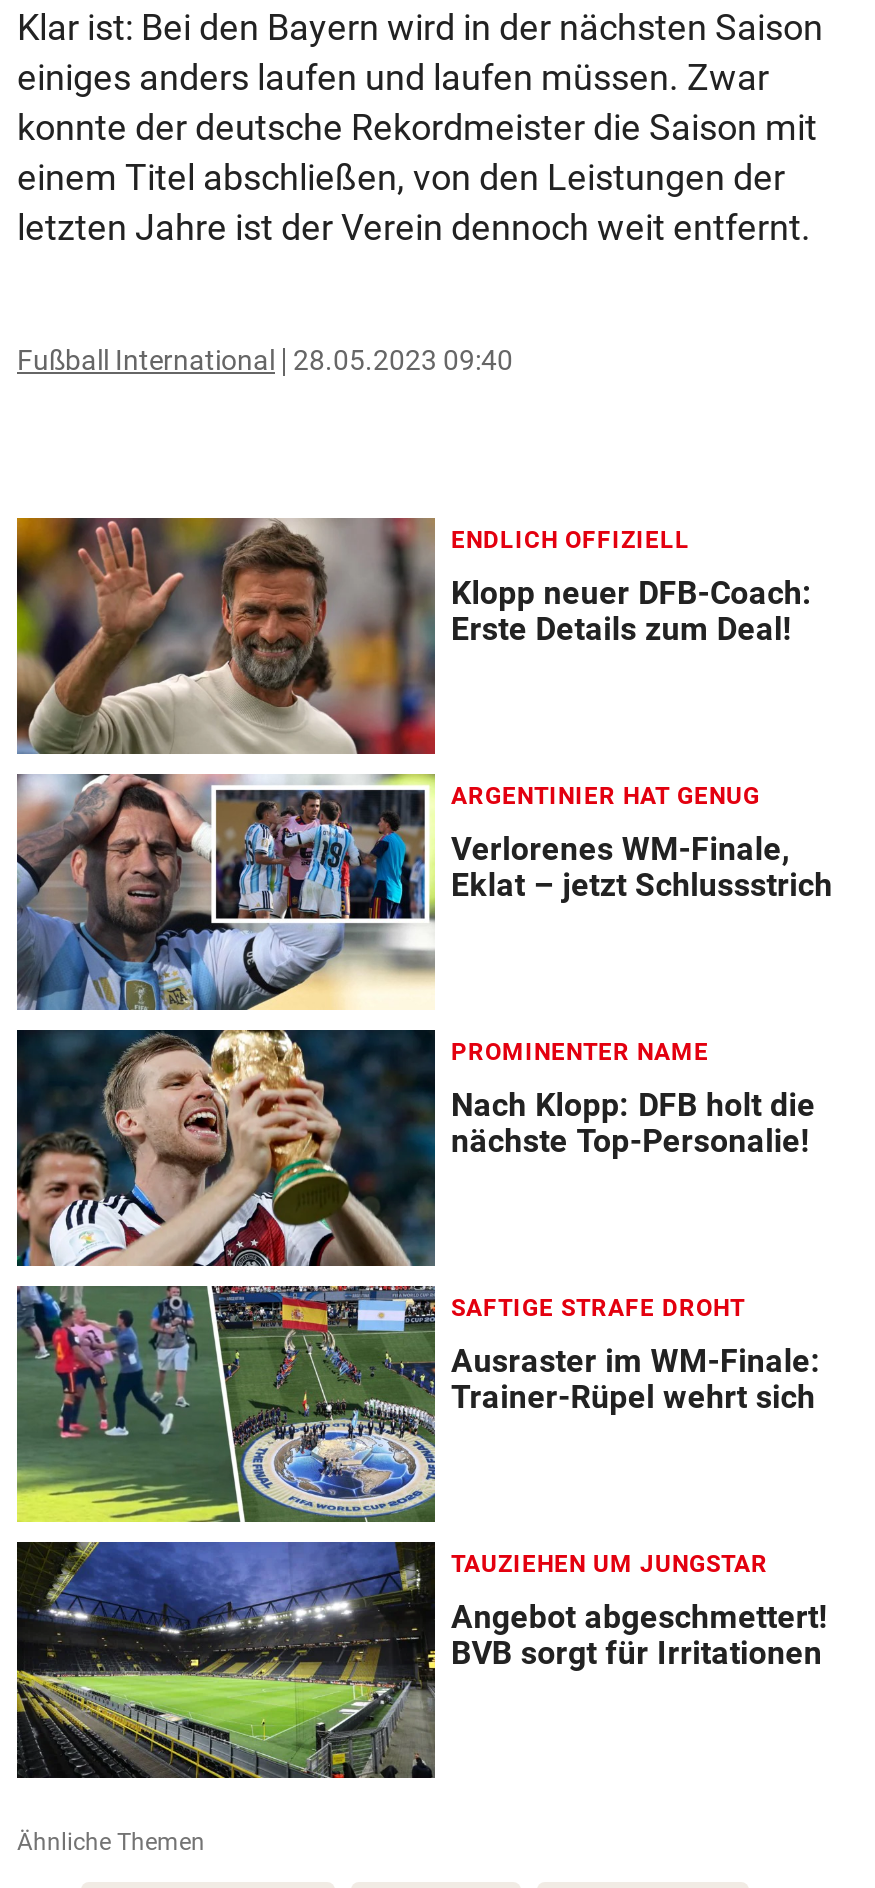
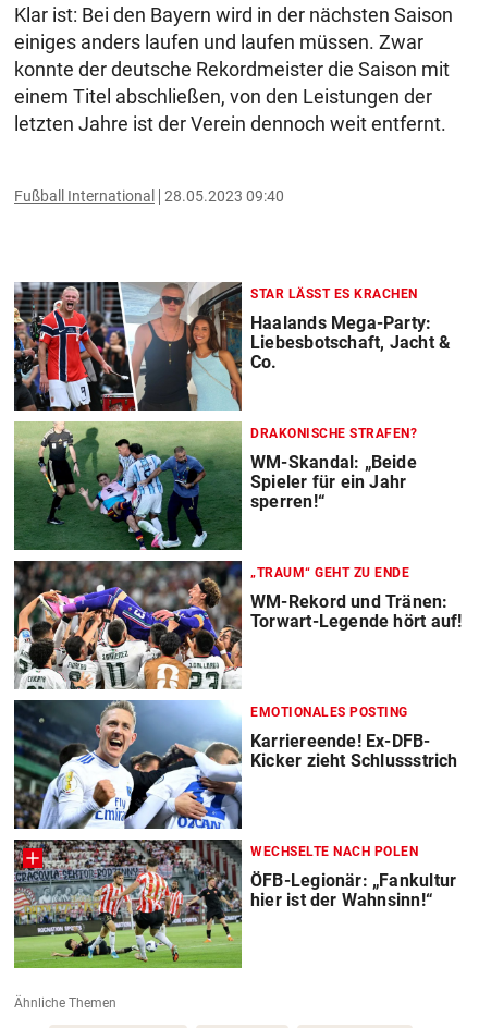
[15,516,690,756] [image] | ENDLICH OFFIZIELL -> [13,281,417,412] [image] | STAR LÄSST ES KRACHEN
[451,574,813,648] Klopp neuer DFB-Coach: | Erste Details zum Deal! -> [250,313,451,372] Haalands Mega-Party: | Liebesbotschaft, Jacht & | Co.
[15,772,760,1012] [image] | ARGENTINIER HAT GENUG -> [13,421,417,551] [image] | DRAKONISCHE STRAFEN?
[451,830,833,904] Verlorenes WM-Finale, | Eklat – jetzt Schlussstrich -> [250,452,417,512] WM-Skandal: „Beide | Spieler für ein Jahr | sperren!“
[15,1028,709,1268] [image] | PROMINENTER NAME -> [13,560,409,690] [image] | „TRAUM“ GEHT ZU ENDE
[451,1086,815,1160] Nach Klopp: DFB holt die | nächste Top-Personalie! -> [250,592,462,632] WM-Rekord und Tränen: | Torwart-Legende hört auf!
[15,1284,745,1524] [image] | SAFTIGE STRAFE DROHT -> [13,699,408,830] [image] | EMOTIONALES POSTING
[451,1343,821,1417] Ausraster im WM-Finale: | Trainer-Rüpel wehrt sich -> [250,731,458,771] Karriereende! Ex-DFB- | Kicker zieht Schlussstrich
[15,1540,768,1780] [image] | TAUZIEHEN UM JUNGSTAR -> [13,839,418,969] [image] | WECHSELTE NACH POLEN
[451,1599,827,1673] Angebot abgeschmettert! | BVB sorgt für Irritationen -> [250,871,456,911] ÖFB-Legionär: „Fankultur | hier ist der Wahnsinn!“

